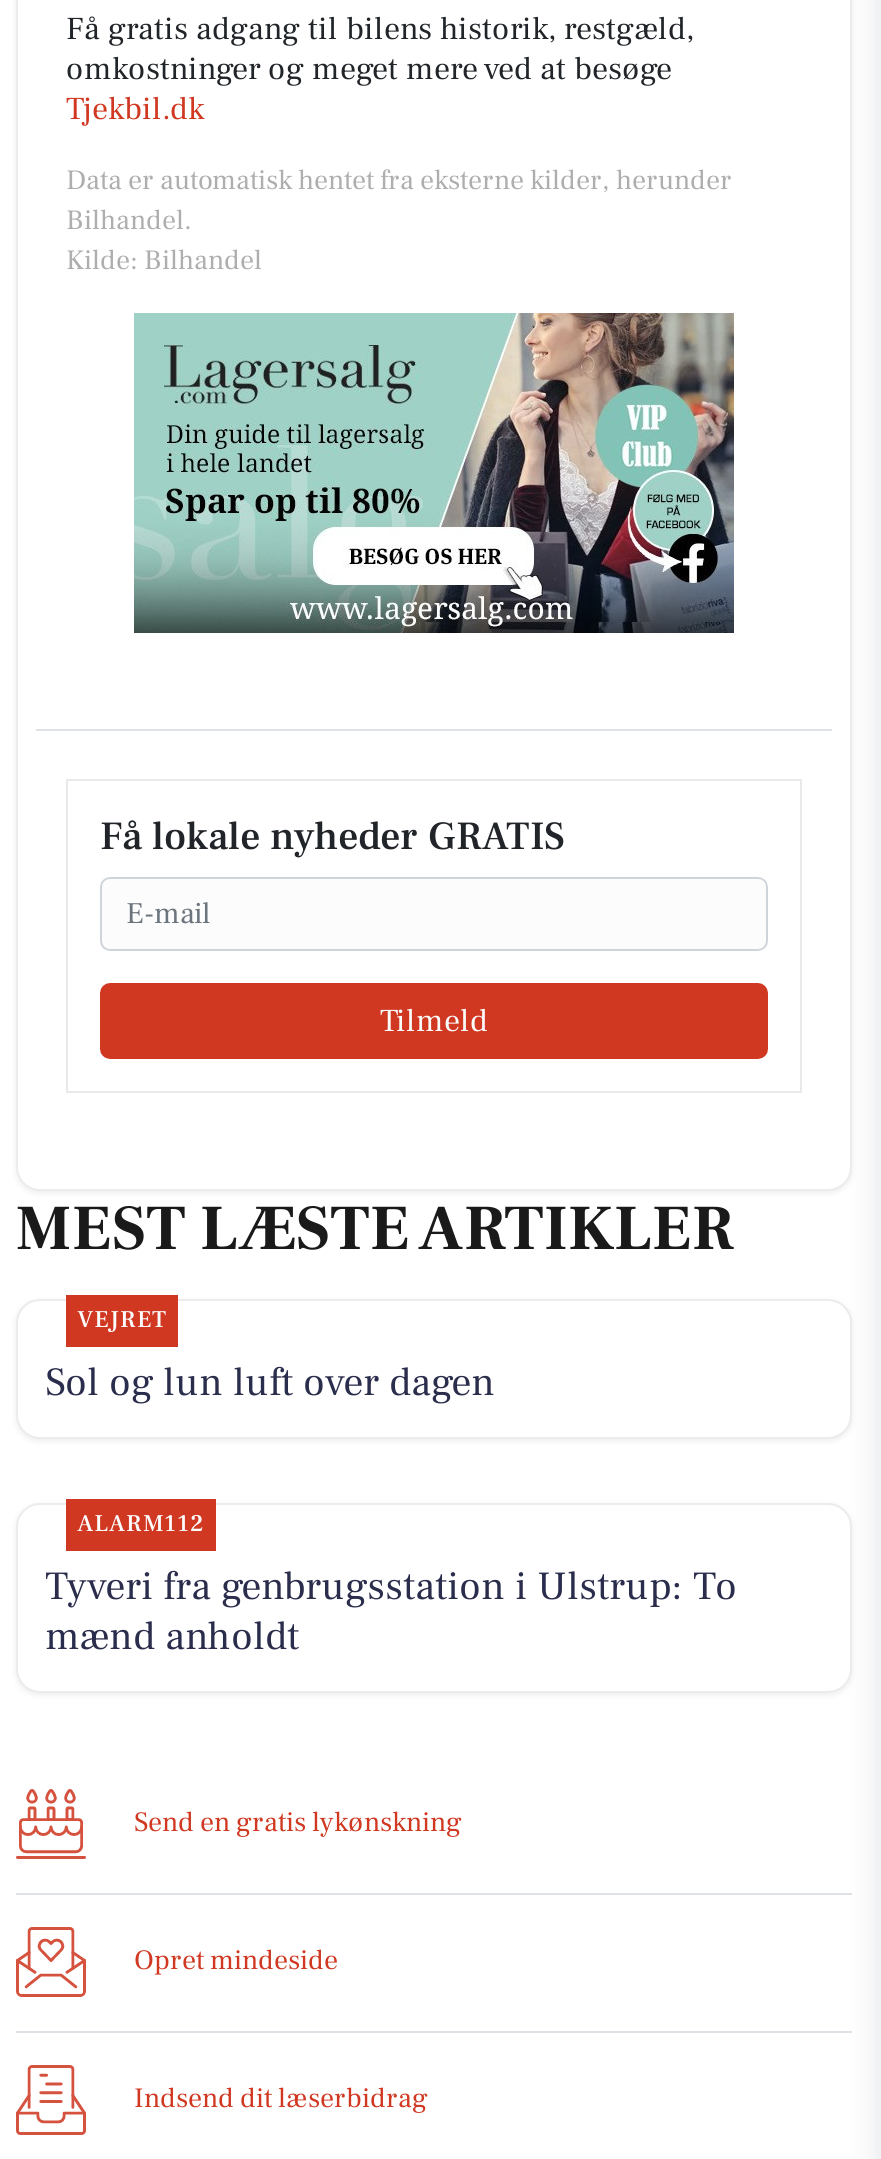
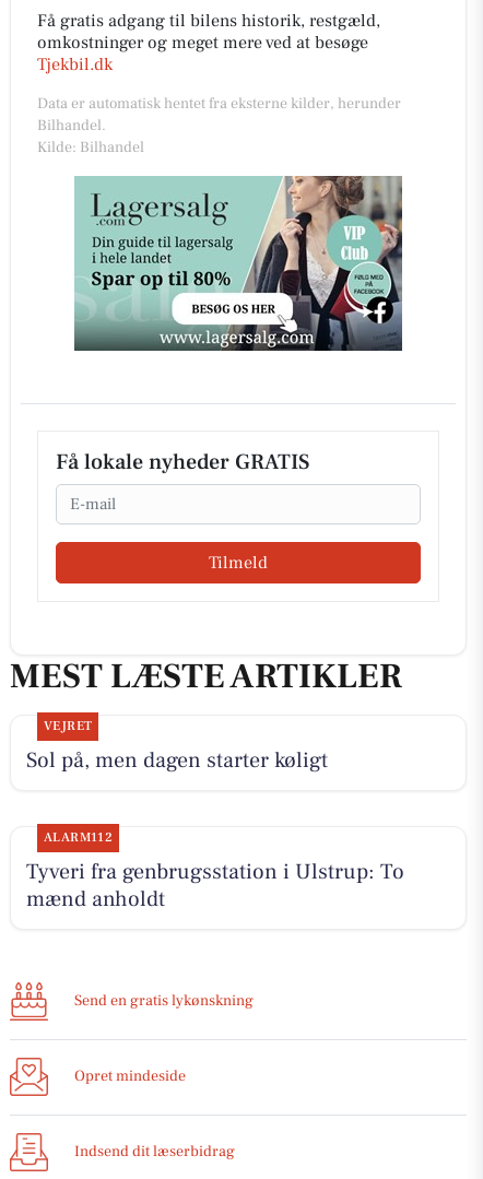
[45,1357,495,1409] Sol og lun luft over dagen -> [26,746,327,775] Sol på, men dagen starter køligt

